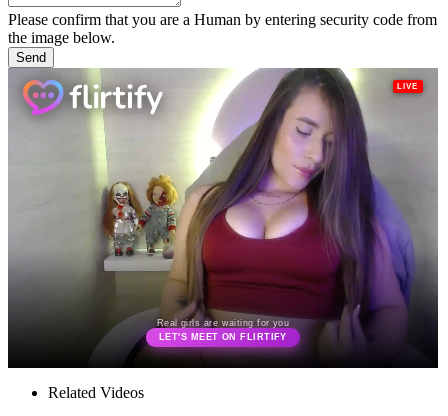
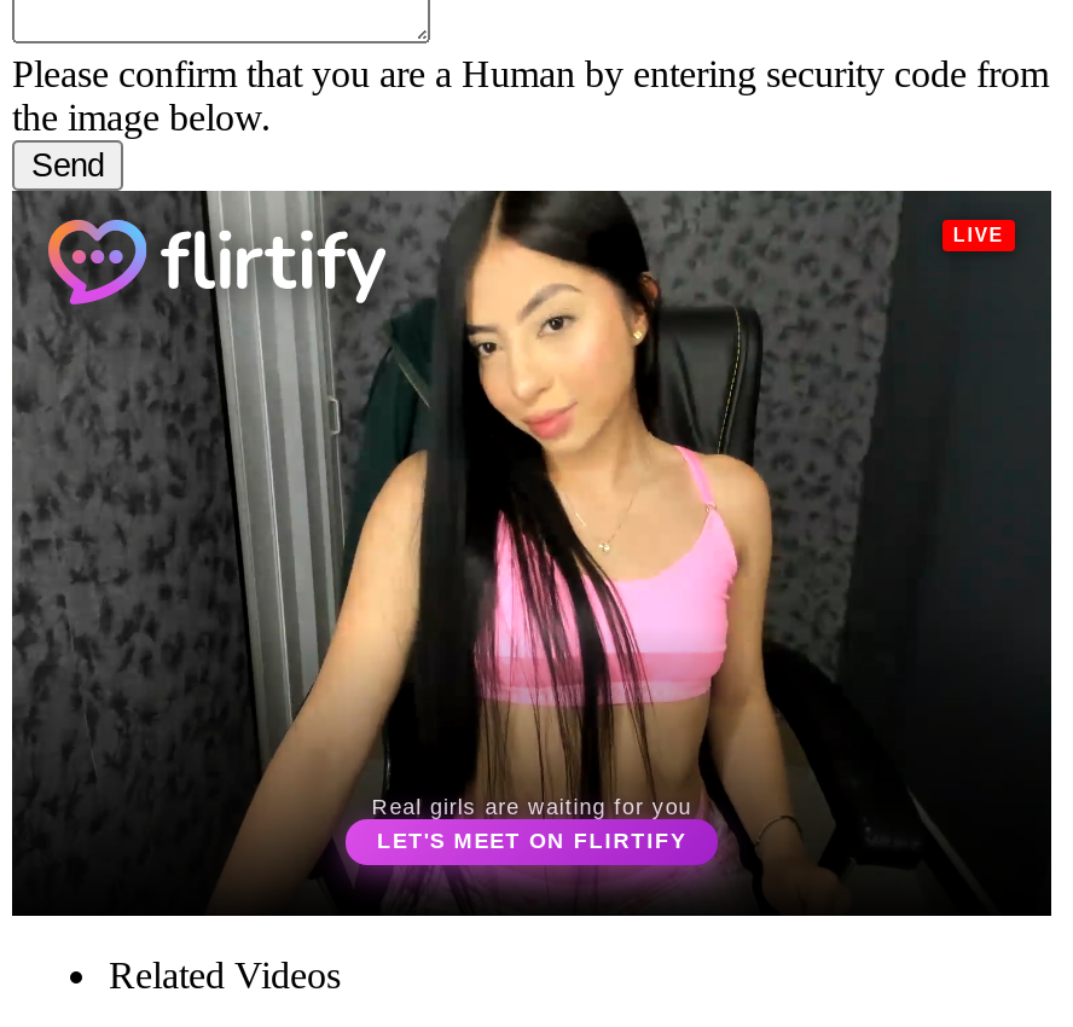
[8,67,438,352] [image] -> [12,188,1051,875] [image]

